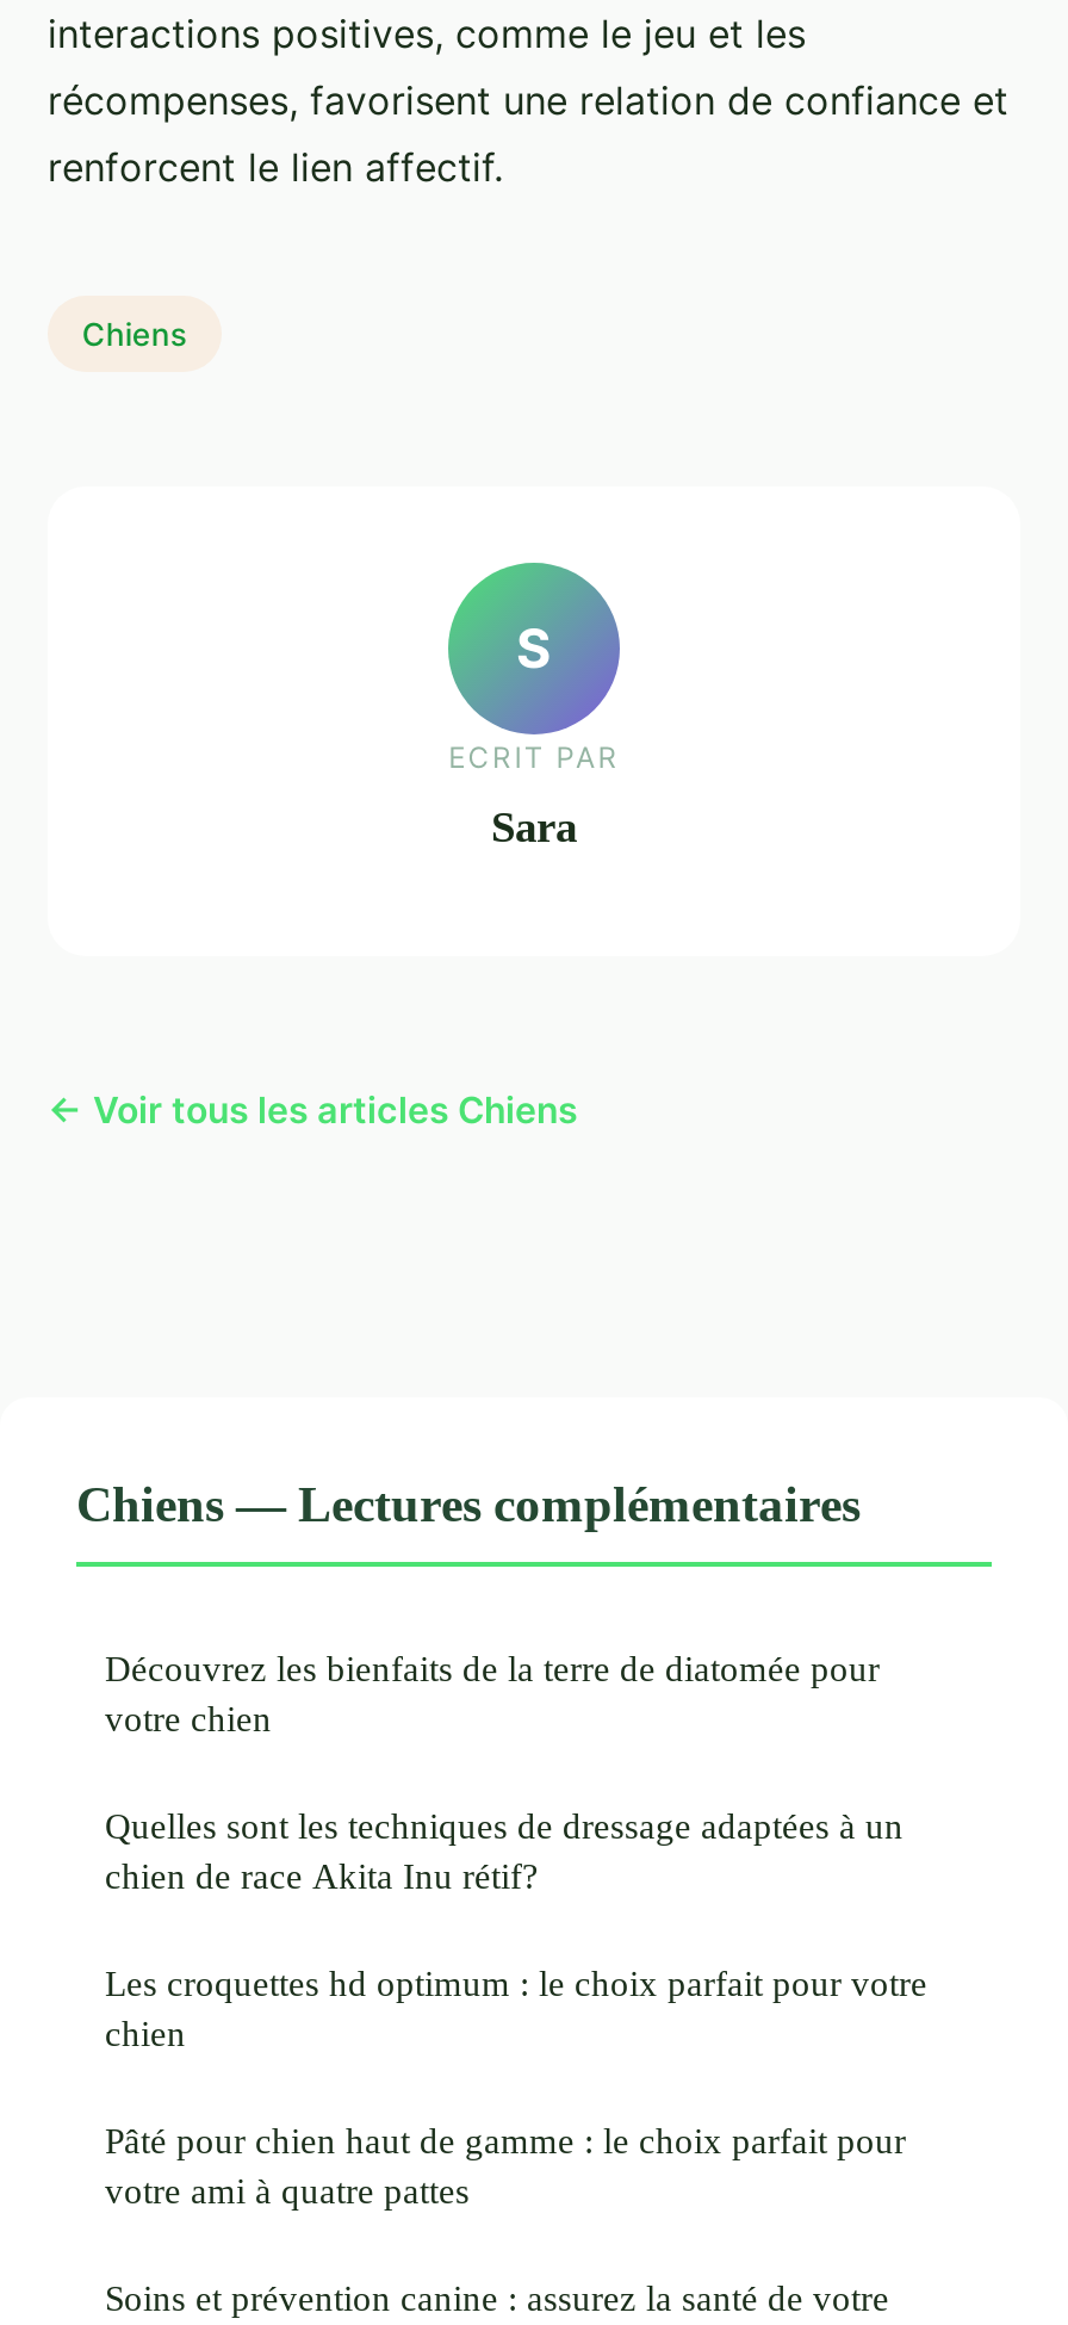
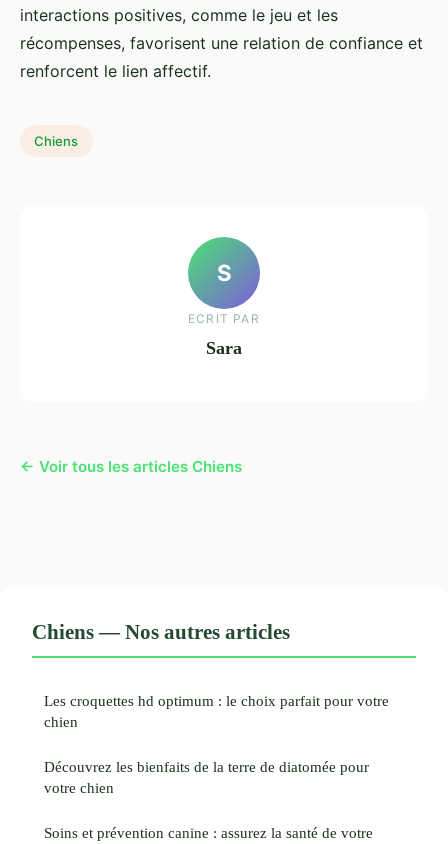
[76,1477,904,1897] Chiens — Lectures complémentaires | Quelles sont les techniques de dressage adaptées à un | chien de race Akita Inu rétif? -> [32,620,290,643] Chiens — Nos autres articles
moved [105,1649,880,1739] -> [44,758,369,796]: Découvrez les bienfaits de la terre de diatomée pour | votre chien
[105,2121,906,2211] Pâté pour chien haut de gamme : le choix parfait pour | votre ami à quatre pattes -> none

